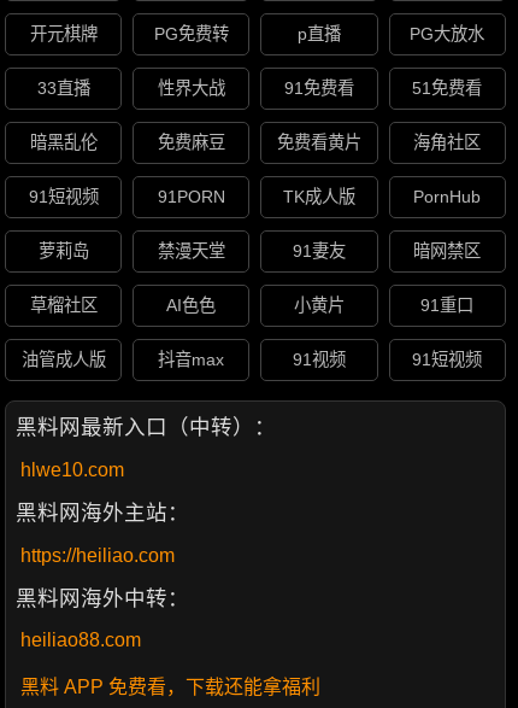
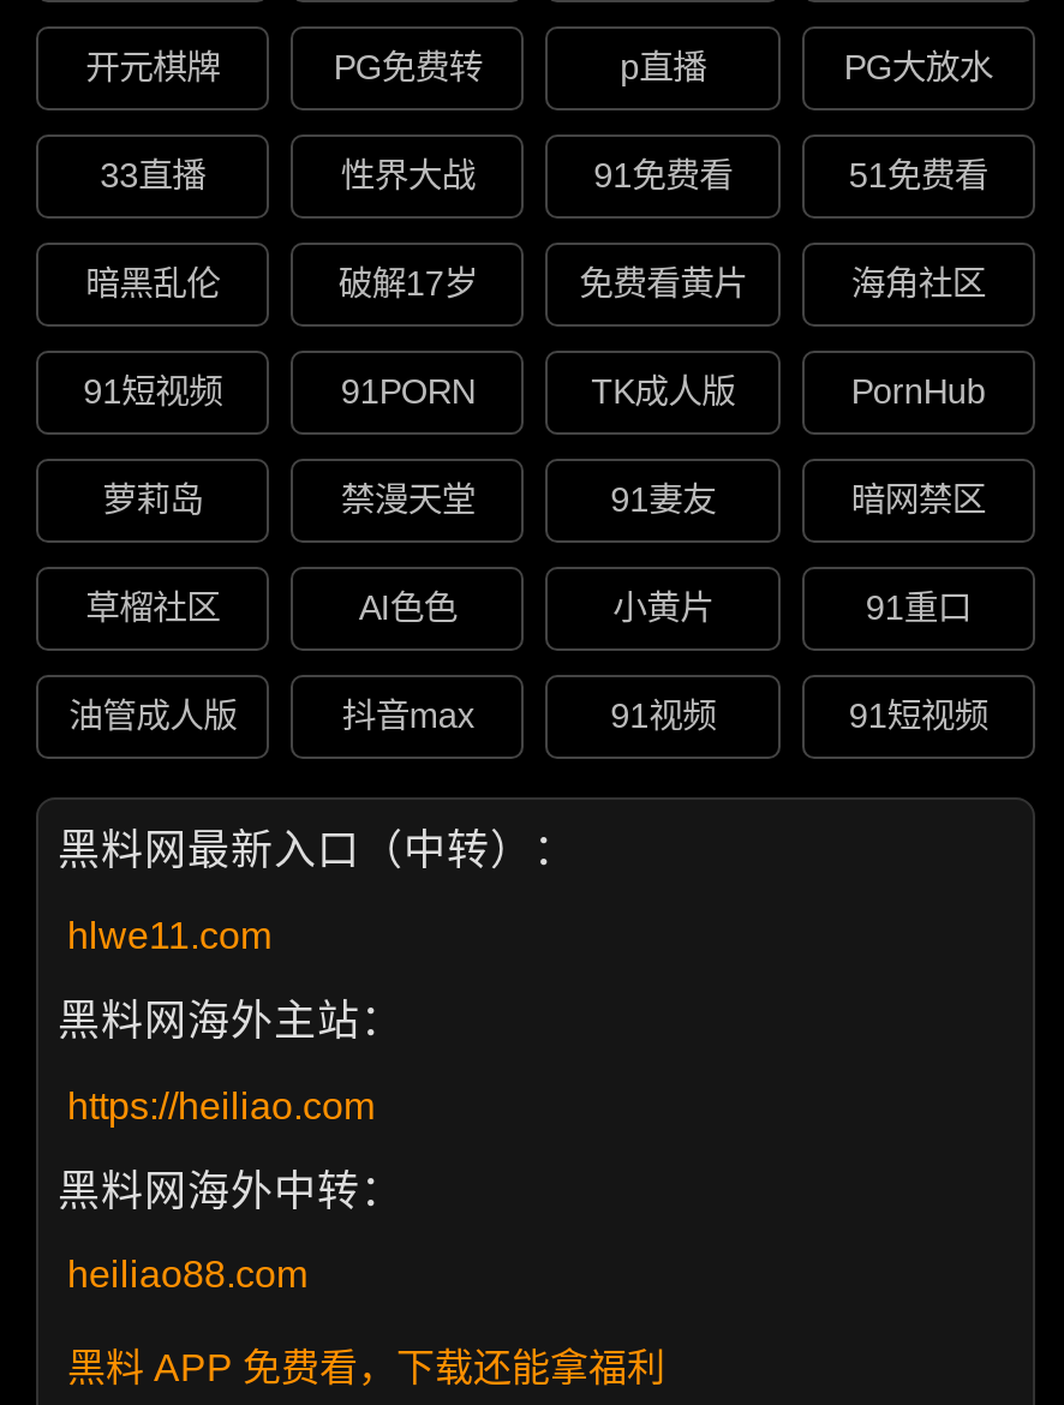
[158,133,225,152] 免费麻豆 -> [338,265,477,304] 破解17岁
[20,459,124,480] hlwe10.com -> [67,915,271,955] hlwe11.com

